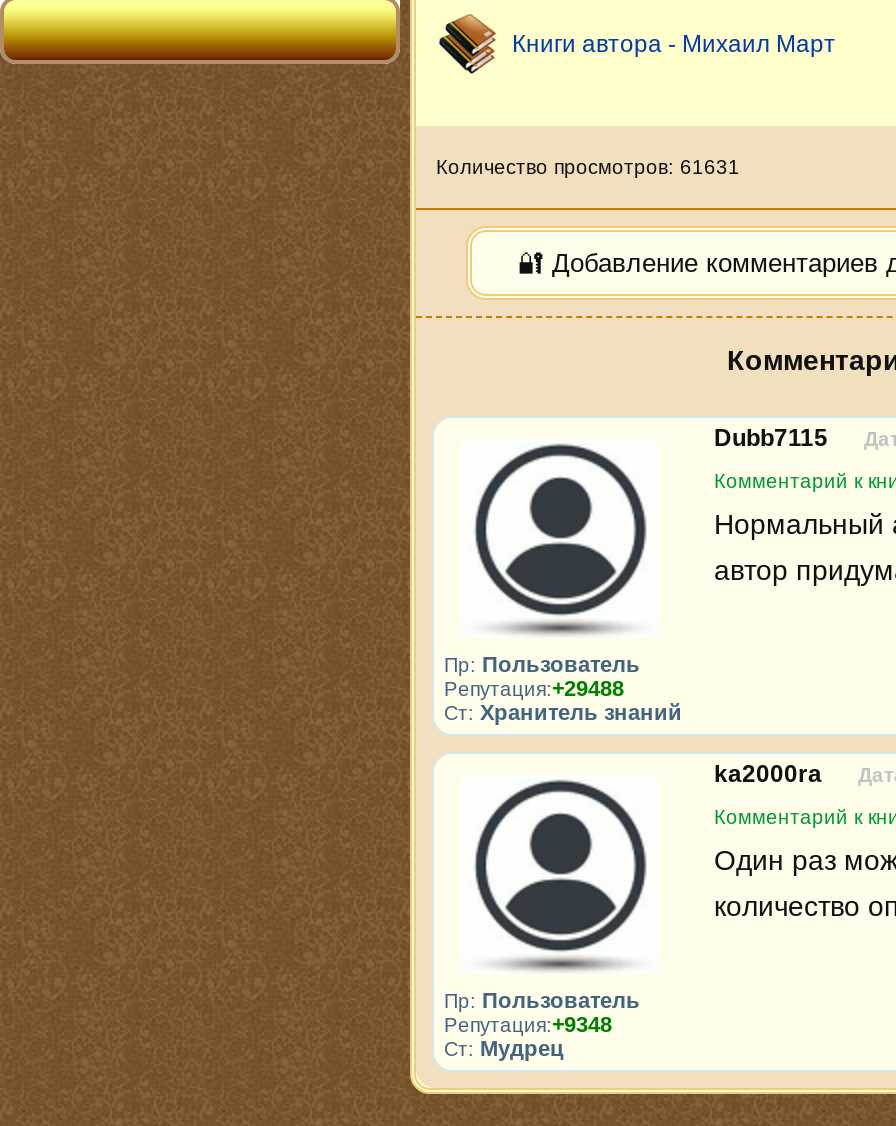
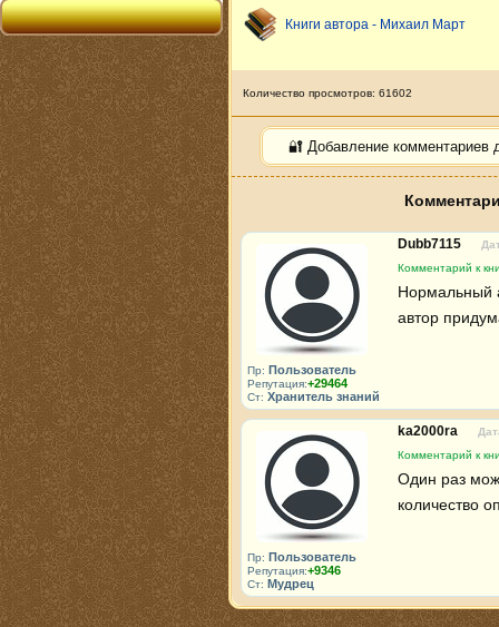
[436,156,740,178] Количество просмотров: 61631 -> [243,87,412,99] Количество просмотров: 61602
[444,676,624,700] Репутация:+29488 -> [247,376,348,390] Репутация:+29464
[444,1012,612,1036] Репутация:+9348 -> [247,564,341,577] Репутация:+9346

